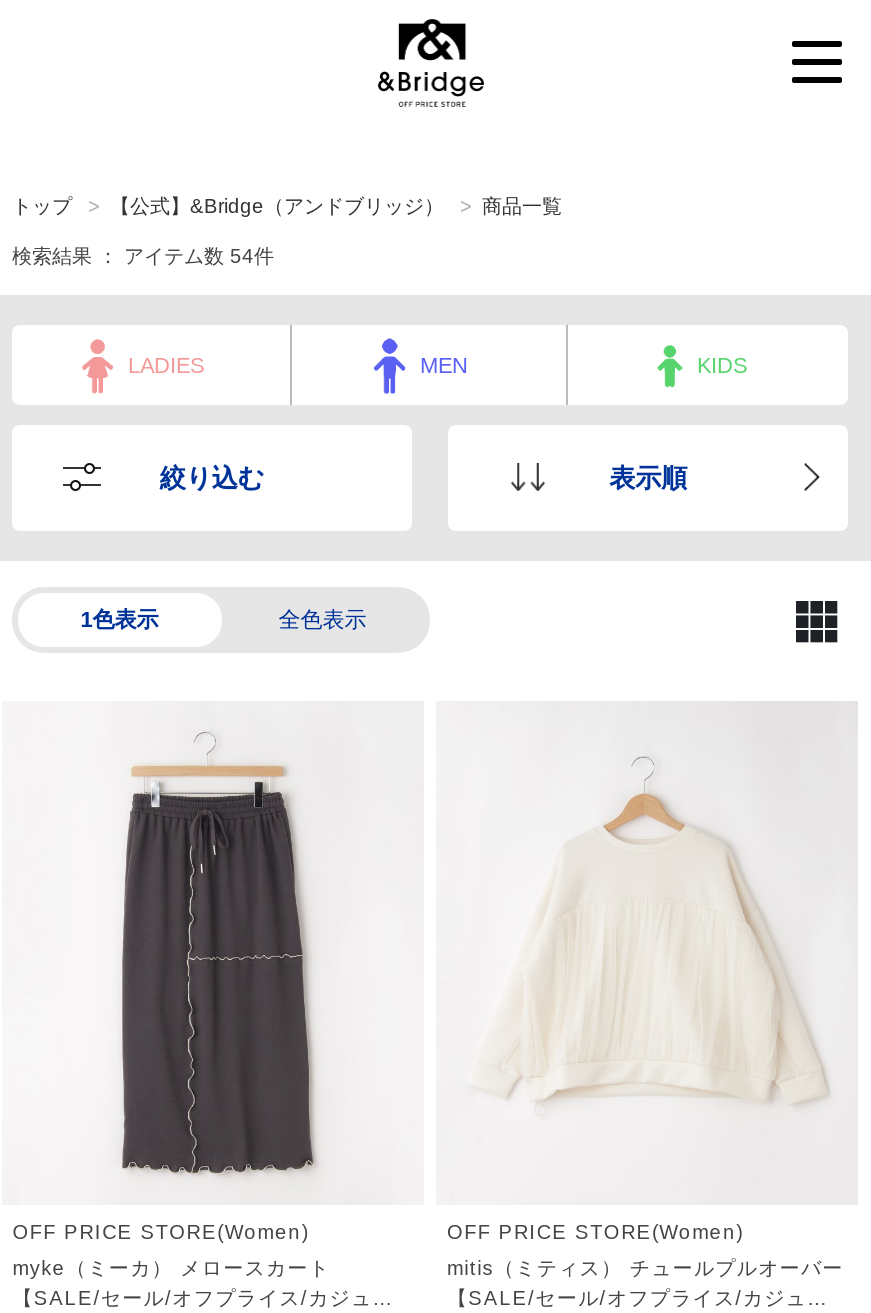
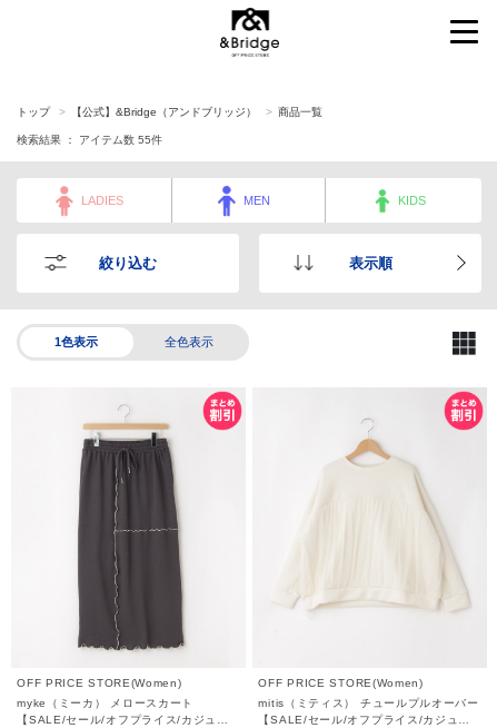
[12,244,274,266] 検索結果 ： アイテム数54件 -> [17,133,162,145] 検索結果 ： アイテム数55件
none -> [202,391,242,431] [image]
none -> [444,391,484,431] [image]

